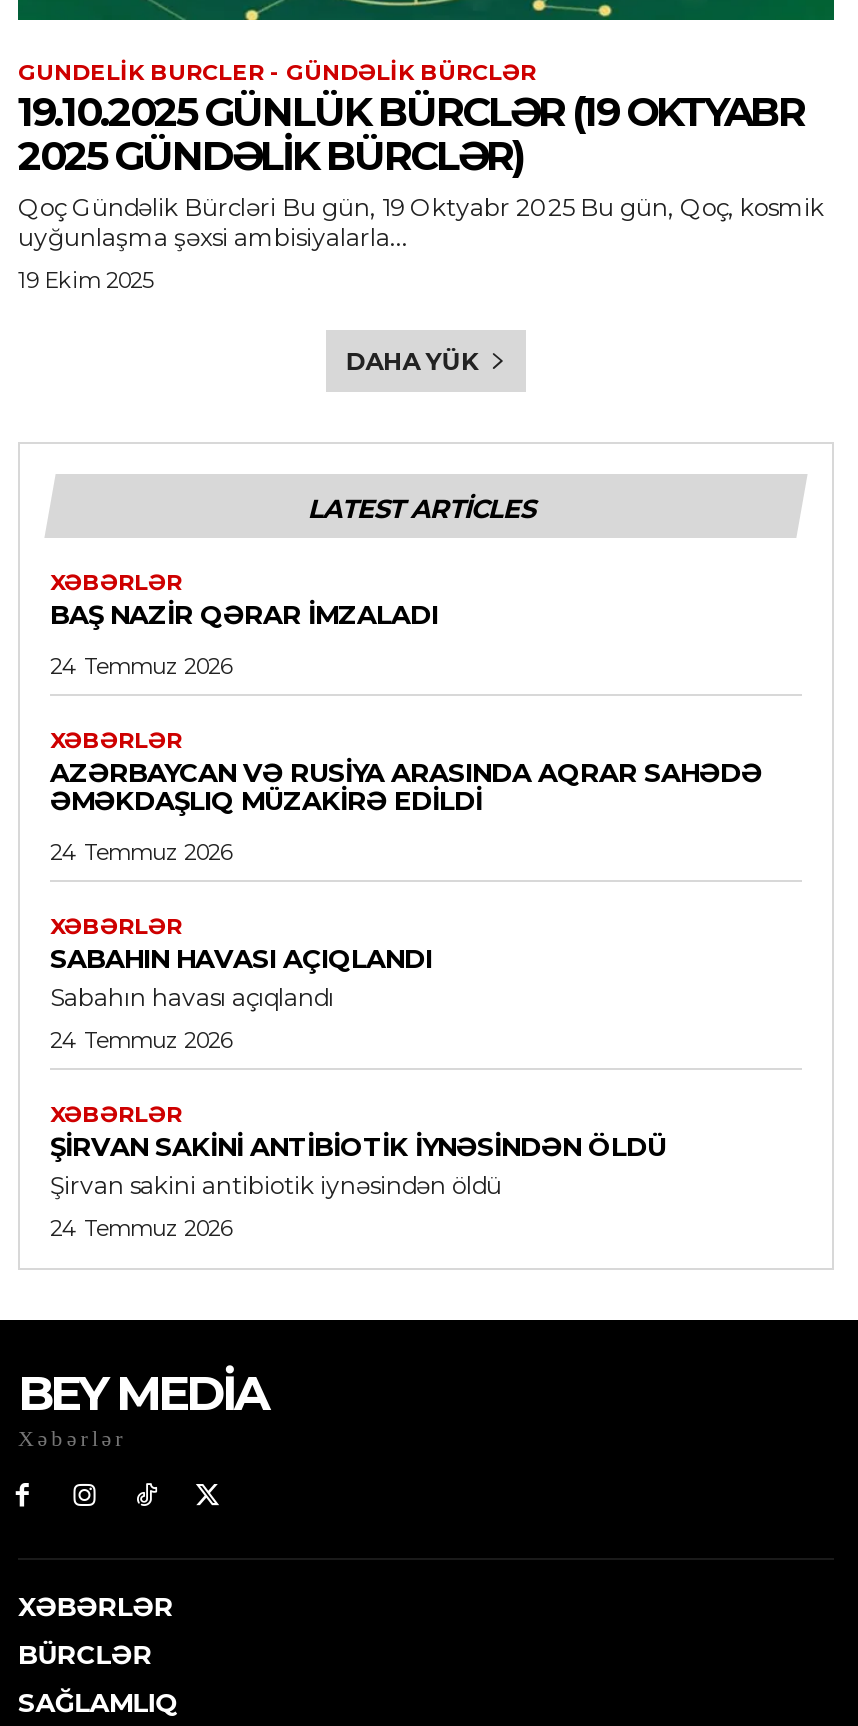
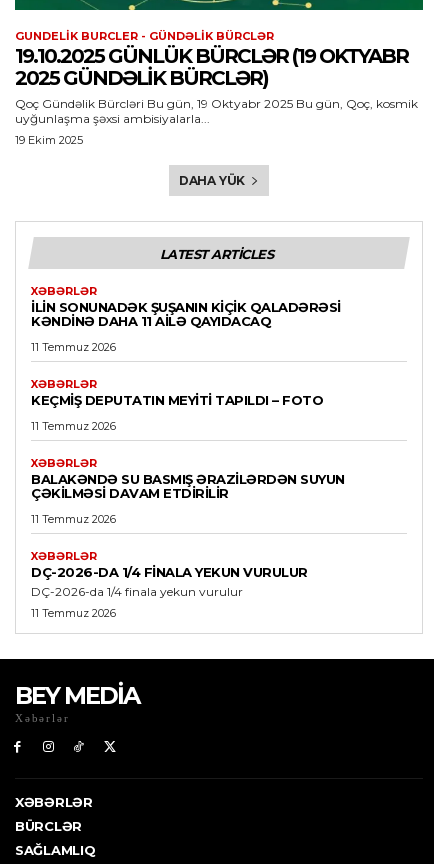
[50,598,438,630] BAŞ NAZIR QƏRAR IMZALADI -> [31,299,340,329] İLIN SONUNADƏK ŞUŞANIN KIÇIK QALADƏRƏSI | KƏNDINƏ DAHA 11 AILƏ QAYIDACAQ
[50,652,232,680] 24 Temmuz 2026 -> [31,340,116,354] 11 Temmuz 2026
[50,756,762,816] AZƏRBAYCAN VƏ RUSIYA ARASINDA AQRAR SAHƏDƏ | ƏMƏKDAŞLIQ MÜZAKIRƏ EDILDI -> [31,392,323,408] KEÇMIŞ DEPUTATIN MEYITI TAPILDI – FOTO
[50,838,232,866] 24 Temmuz 2026 -> [31,419,116,433] 11 Temmuz 2026
[50,942,432,1012] SABAHIN HAVASI AÇIQLANDI | Sabahın havası açıqlandı -> [31,471,344,501] BALAKƏNDƏ SU BASMIŞ ƏRAZILƏRDƏN SUYUN | ÇƏKILMƏSI DAVAM ETDIRILIR
[50,1026,232,1054] 24 Temmuz 2026 -> [31,512,116,526] 11 Temmuz 2026
[50,1130,666,1200] ŞIRVAN SAKINI ANTIBIOTIK IYNƏSINDƏN ÖLDÜ | Şirvan sakini antibiotik iynəsindən öldü -> [31,564,307,599] DÇ-2026-DA 1/4 FINALA YEKUN VURULUR | DÇ-2026-da 1/4 finala yekun vurulur
[50,1214,232,1242] 24 Temmuz 2026 -> [31,606,116,620] 11 Temmuz 2026

